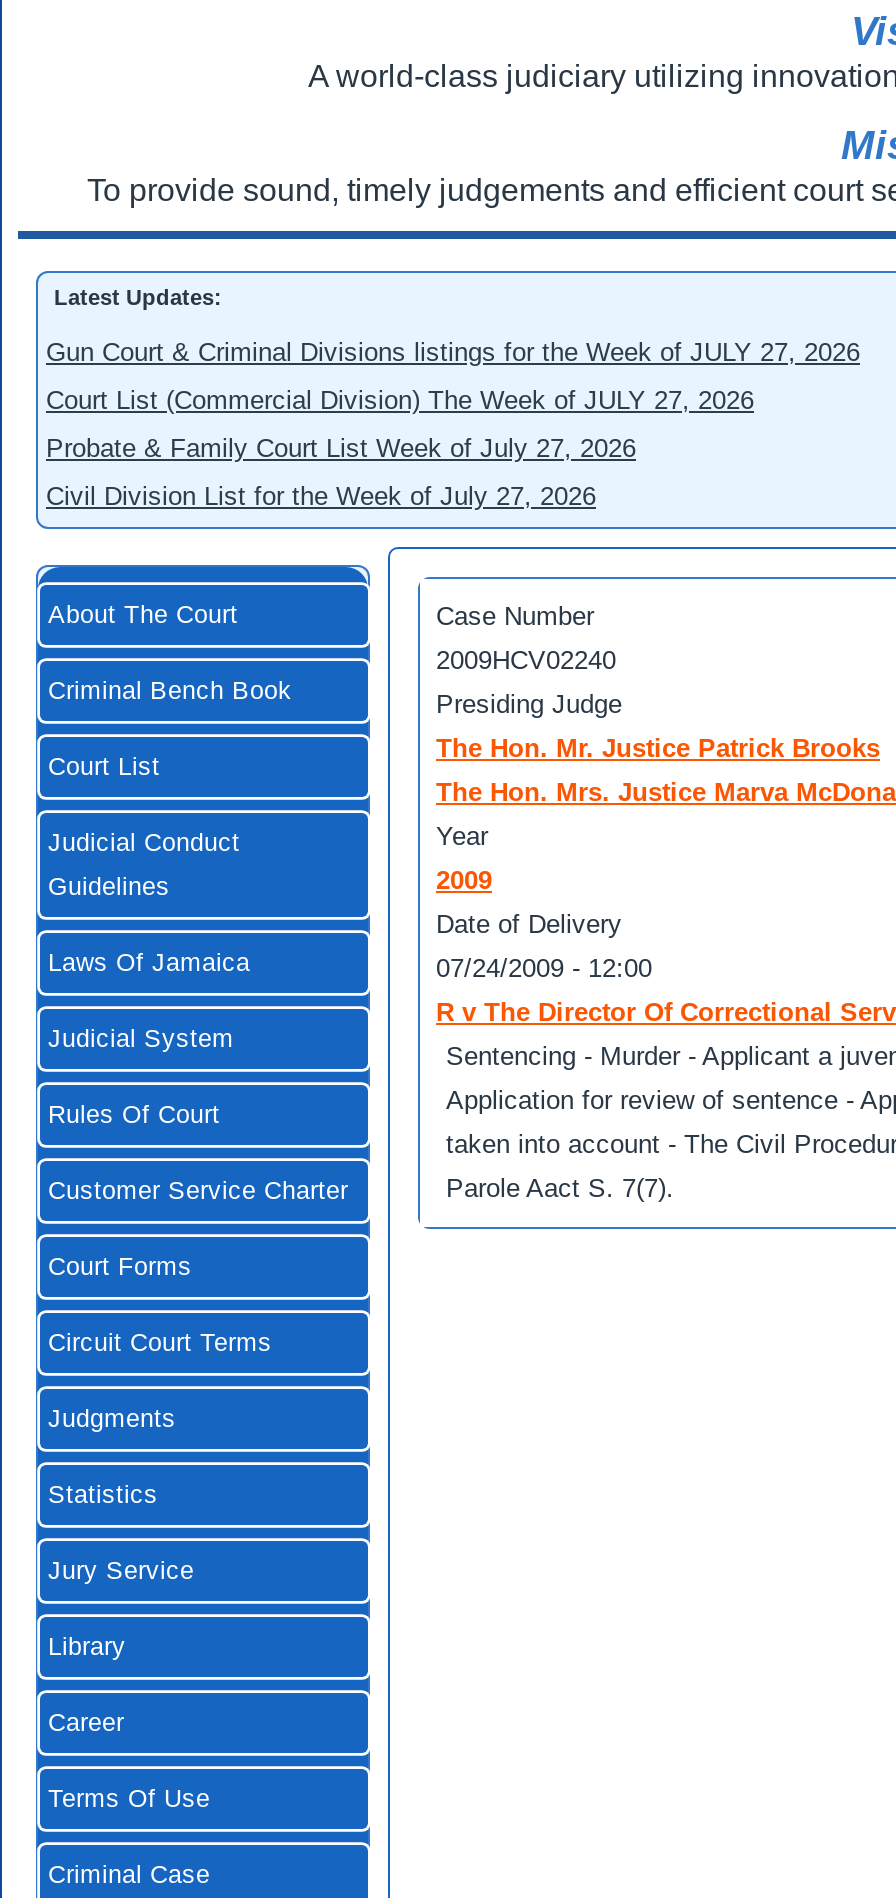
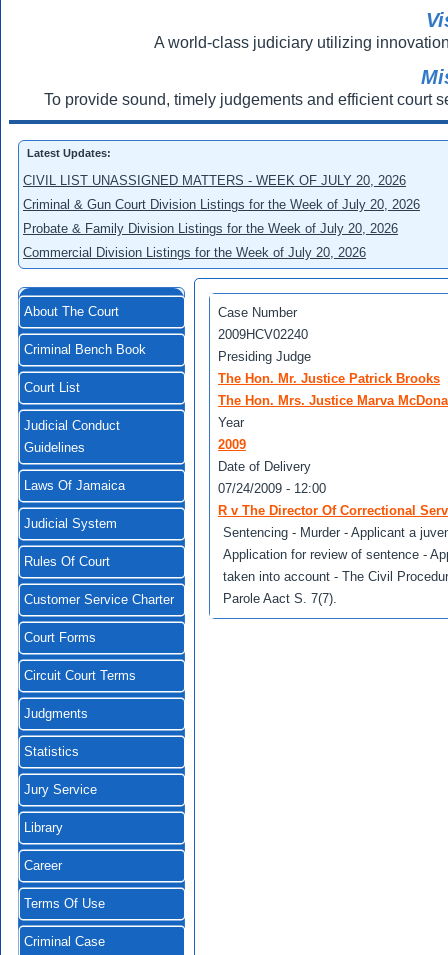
[46,337,860,367] Gun Court & Criminal Divisions listings for the Week of JULY 27, 2026 -> [23,173,406,188] CIVIL LIST UNASSIGNED MATTERS - WEEK OF JULY 20, 2026
[46,385,754,415] Court List (Commercial Division) The Week of JULY 27, 2026 -> [23,197,420,212] Criminal & Gun Court Division Listings for the Week of July 20, 2026
[46,433,636,463] Probate & Family Court List Week of July 27, 2026 -> [23,221,398,236] Probate & Family Division Listings for the Week of July 20, 2026
[46,481,596,511] Civil Division List for the Week of July 27, 2026 -> [23,245,366,260] Commercial Division Listings for the Week of July 20, 2026

